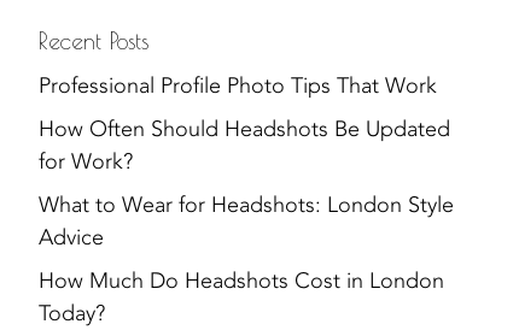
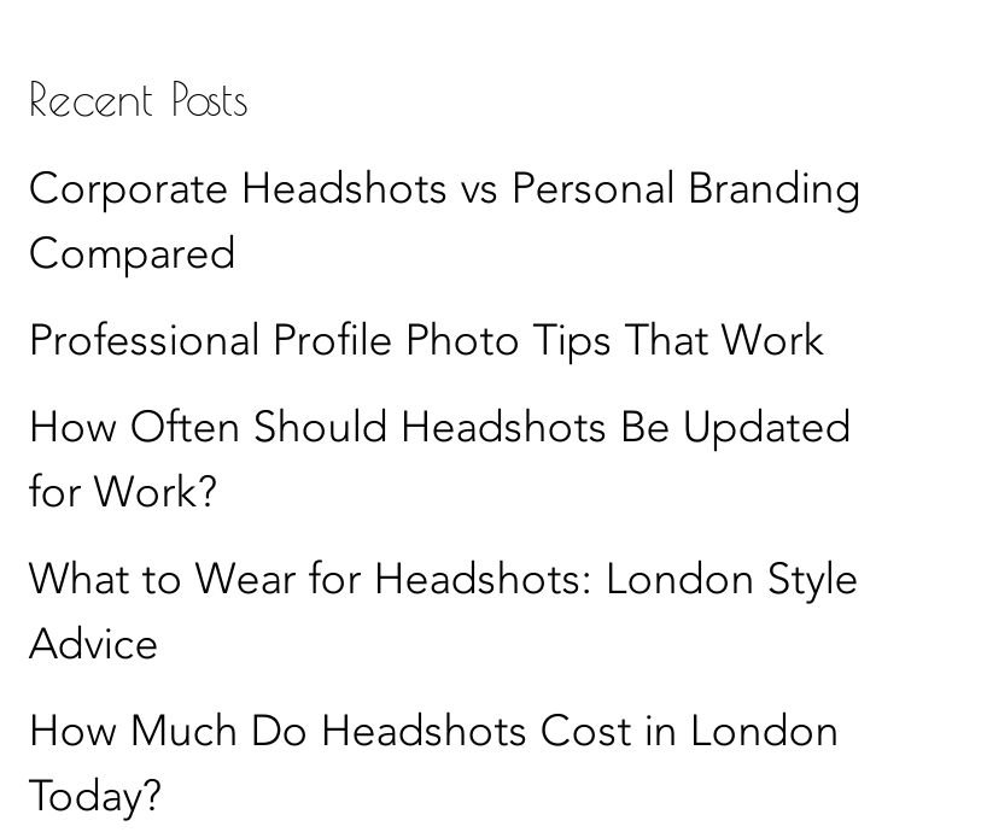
none -> [28,159,861,285] Corporate Headshots vs Personal Branding | Compared

